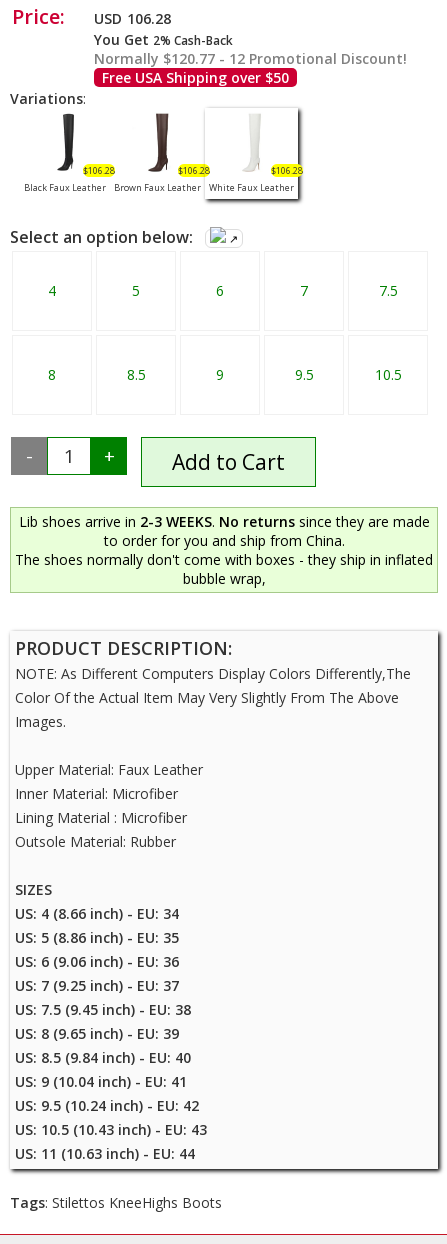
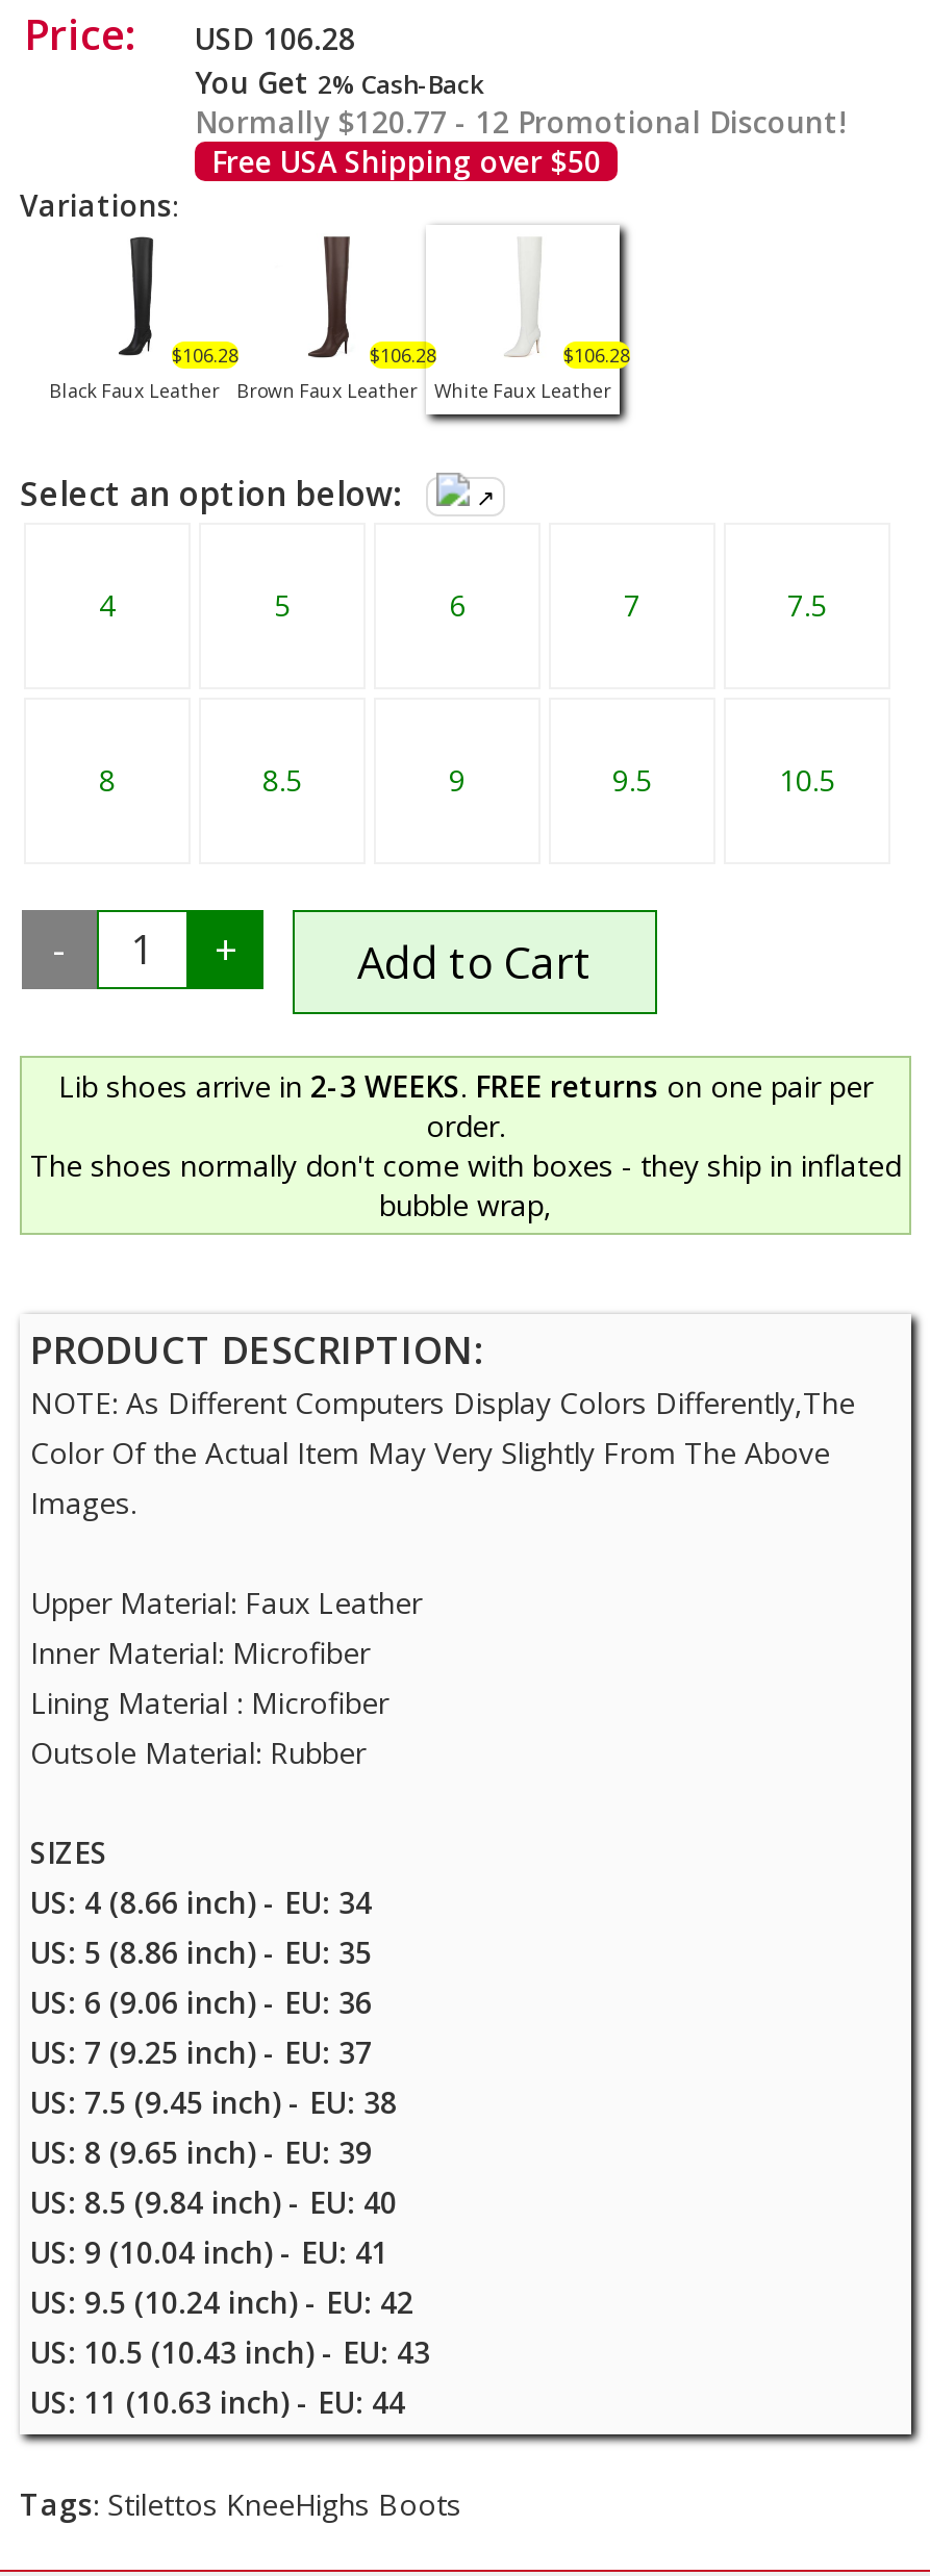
[18,512,429,550] Lib shoes arrive in 2-3 WEEKS. No returns since they are made | to order for you and ship from China. -> [58,1066,873,1146] Lib shoes arrive in 2-3 WEEKS. FREE returns on one pair per | order.

